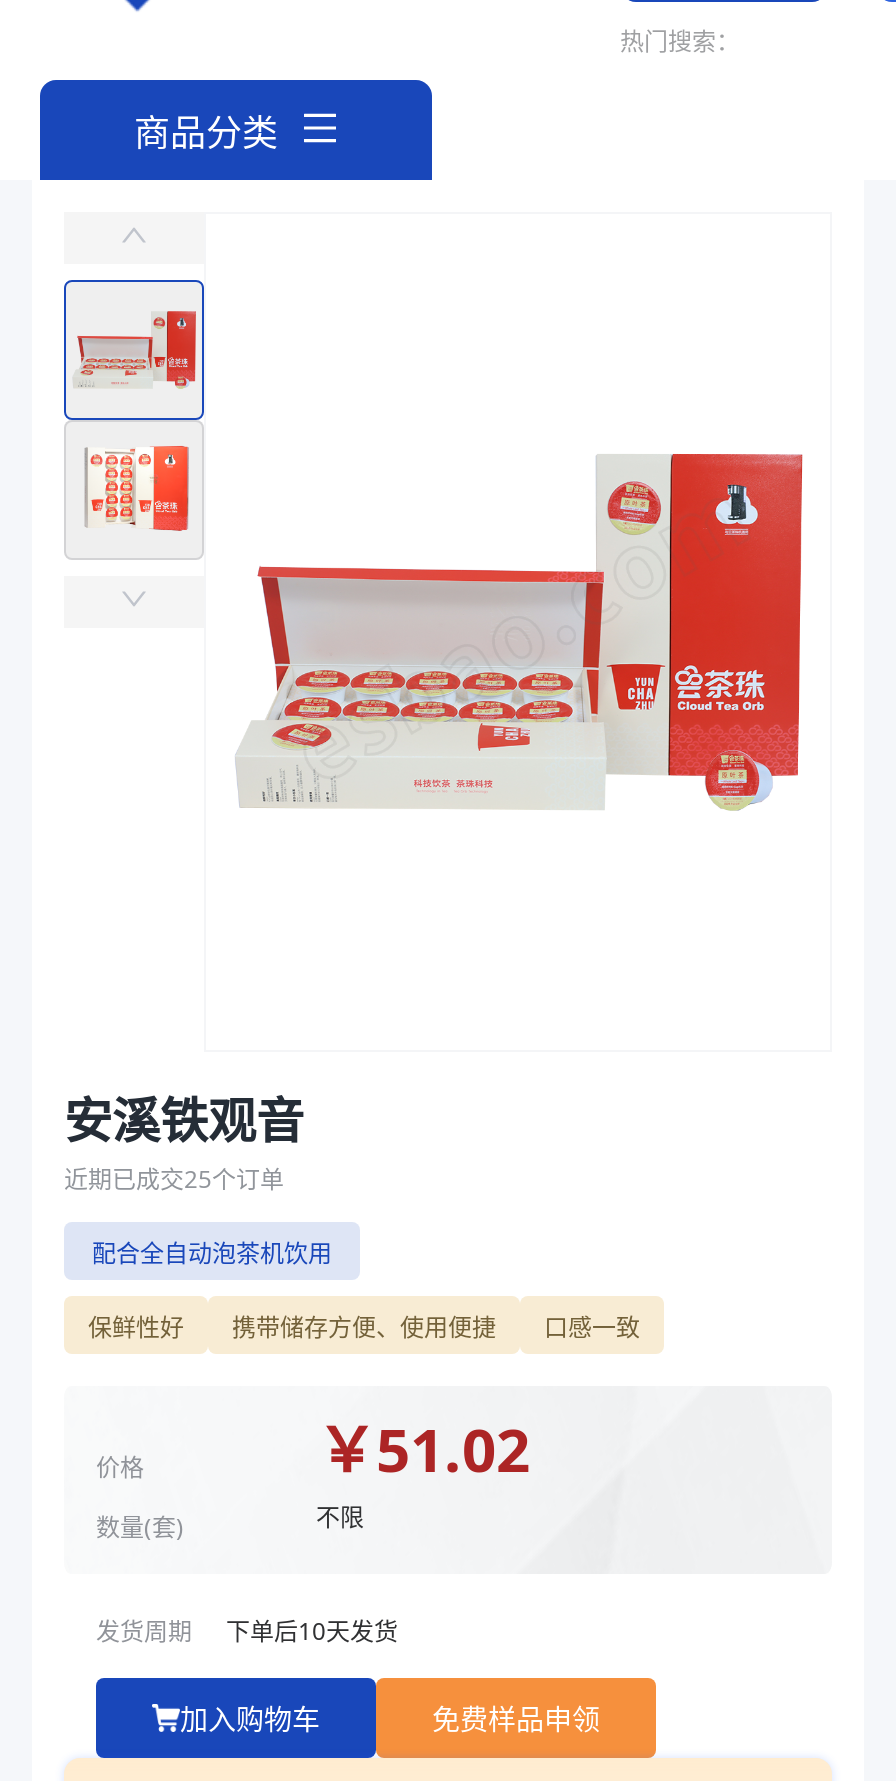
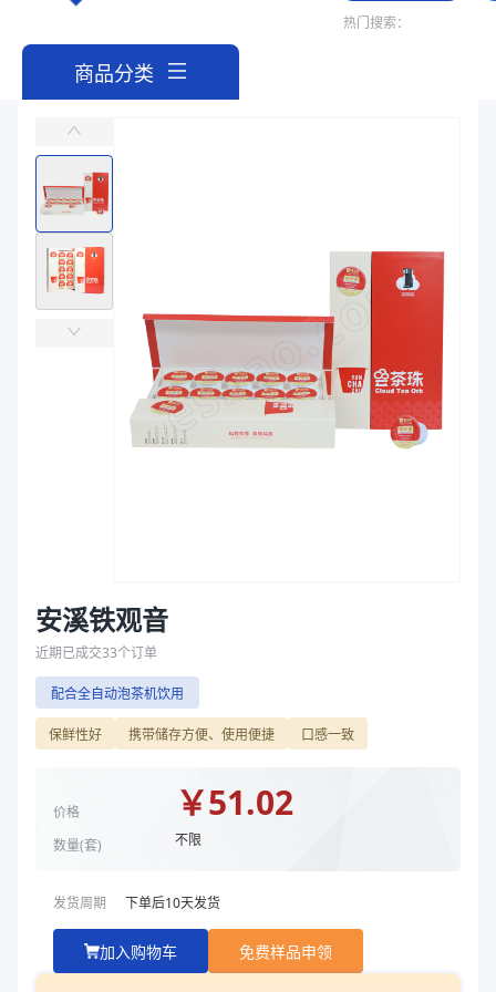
[64,1160,284,1194] 近期已成交25个订单 -> [35,642,157,661] 近期已成交33个订单

